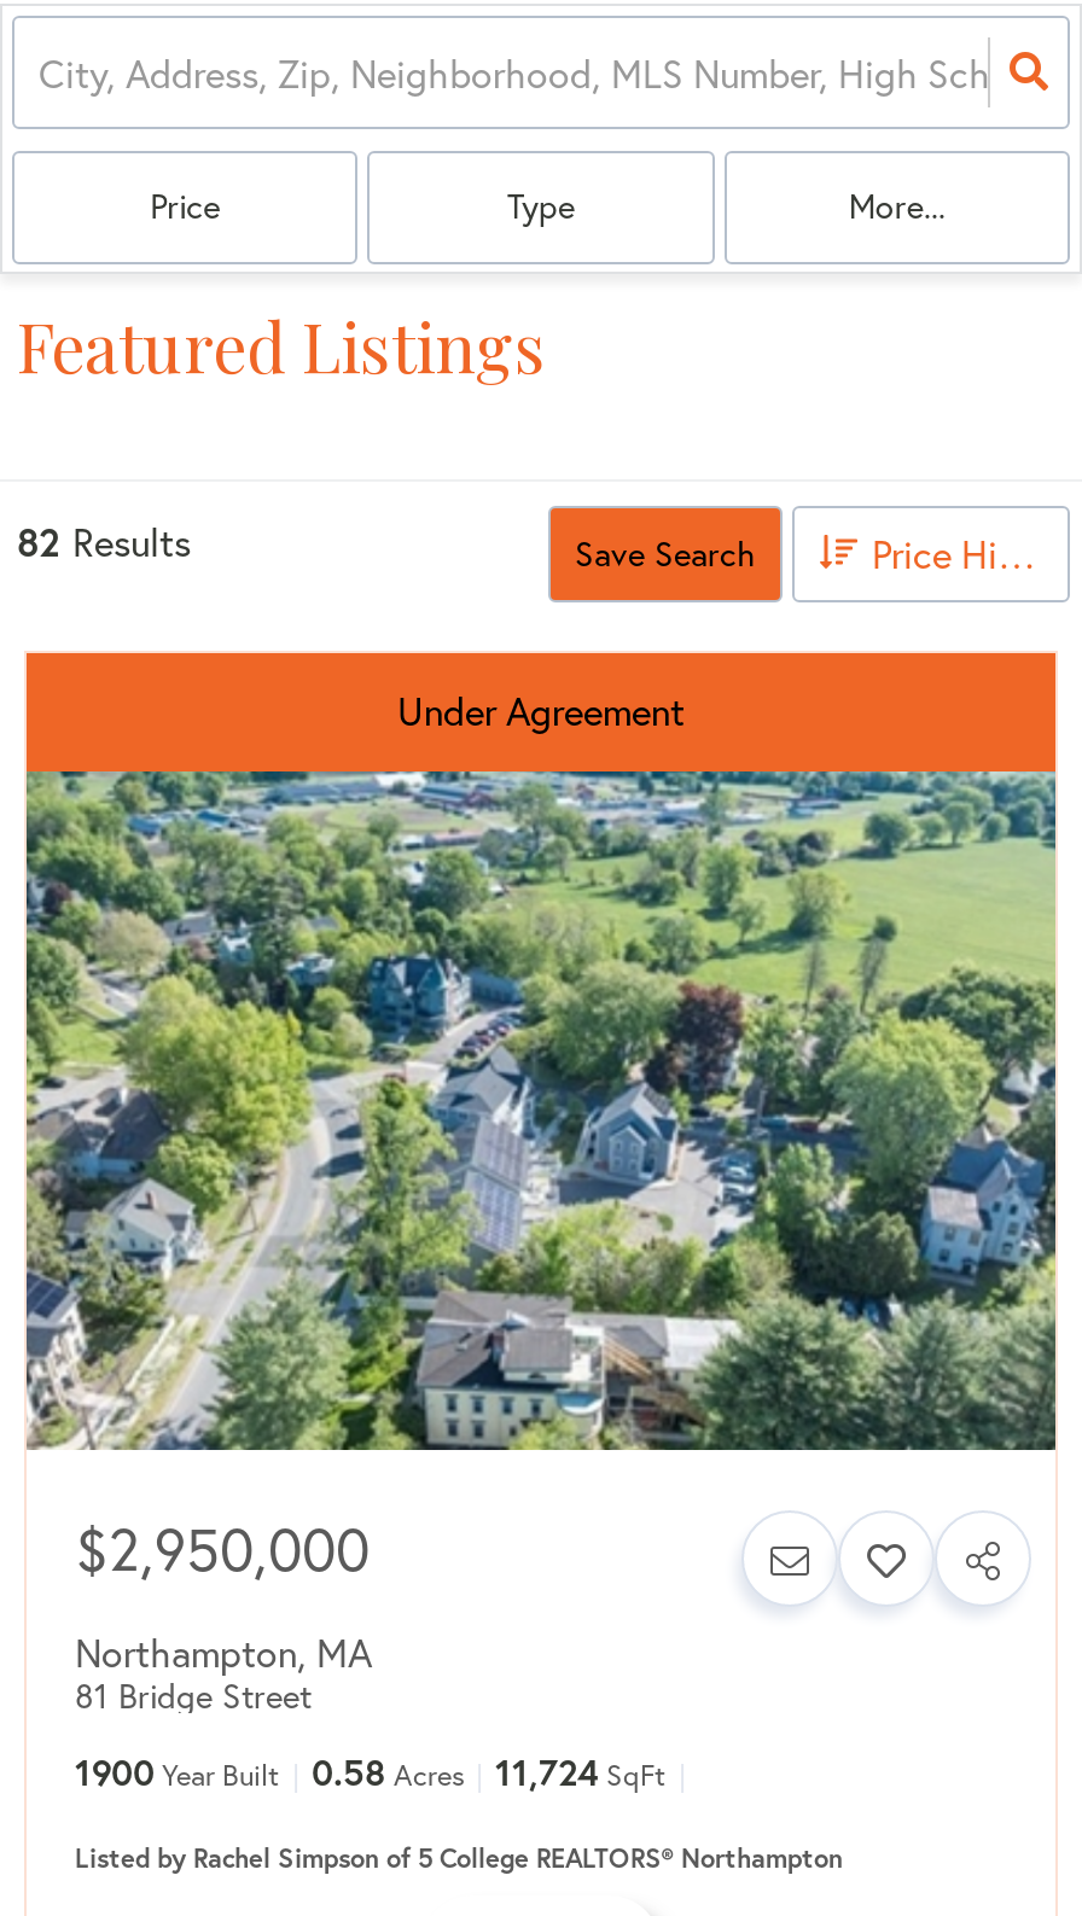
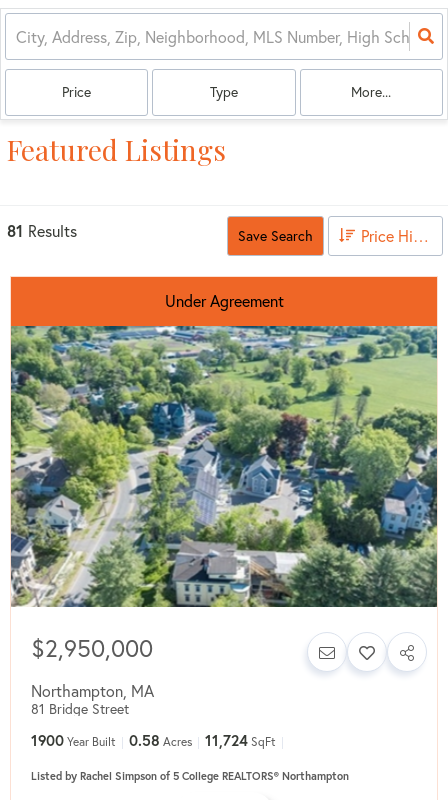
[17,516,191,566] 82 Results -> [7,220,77,241] 81 Results

